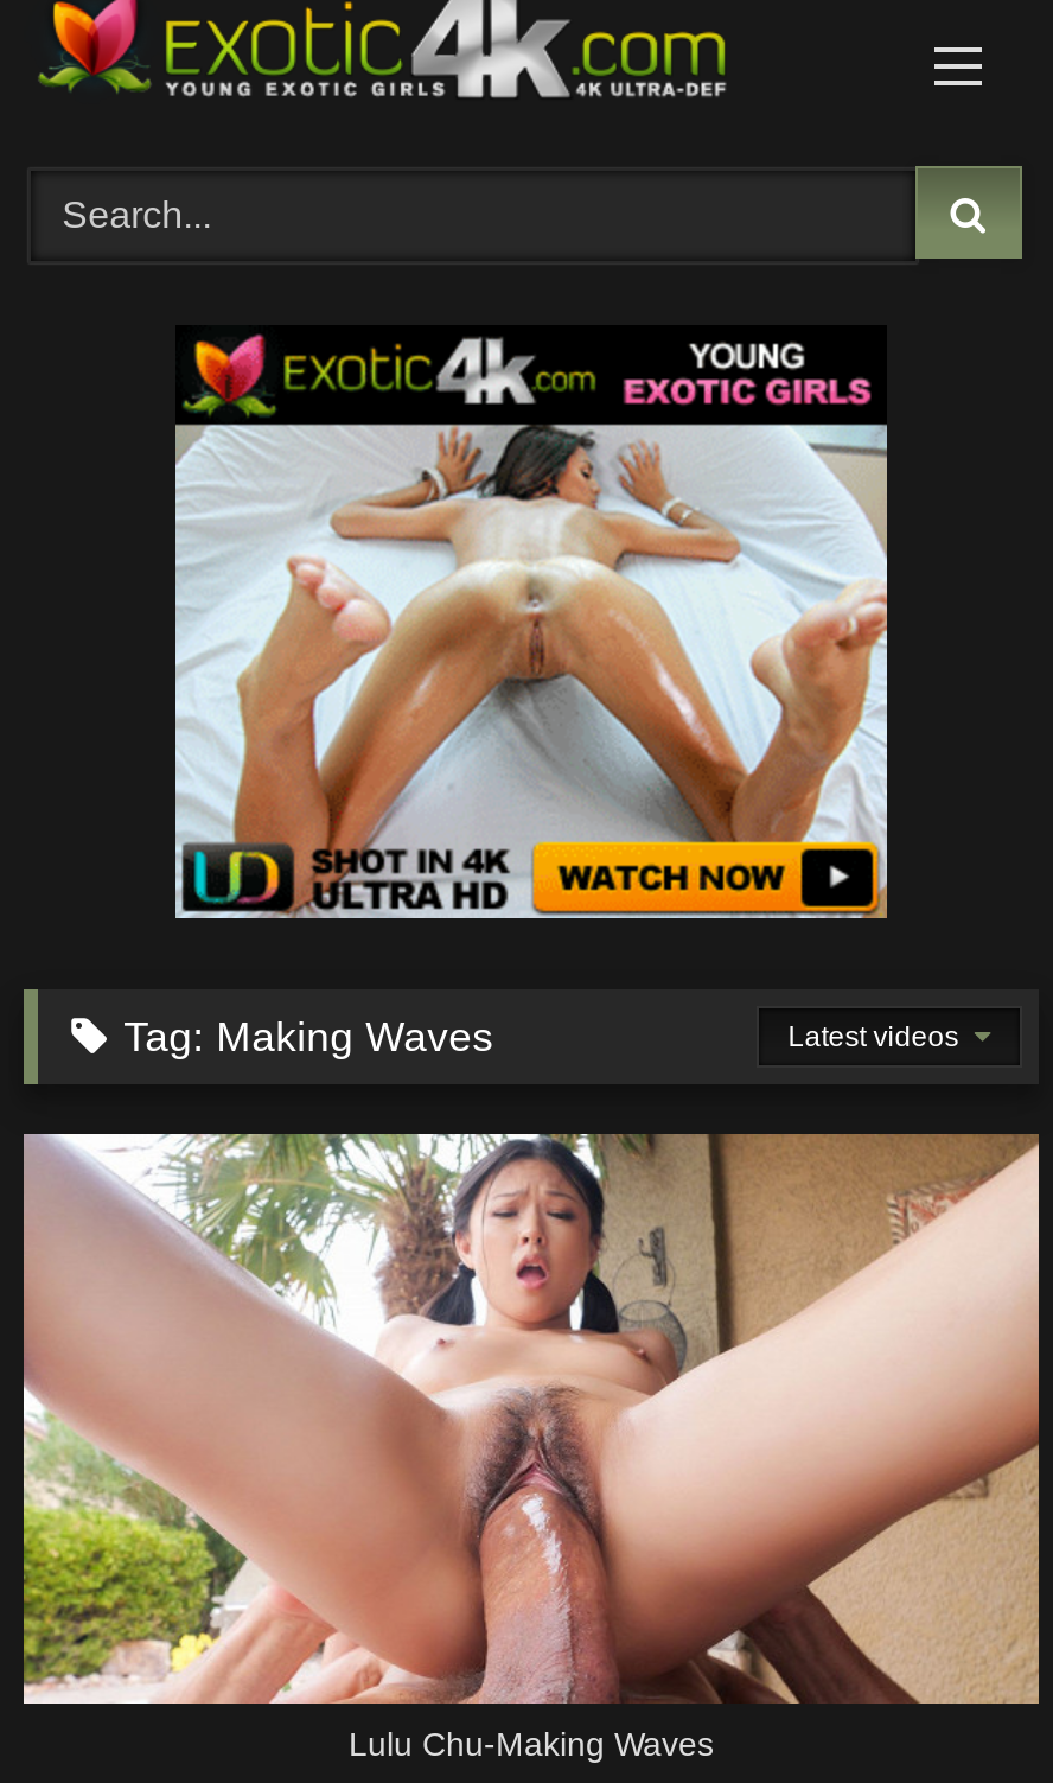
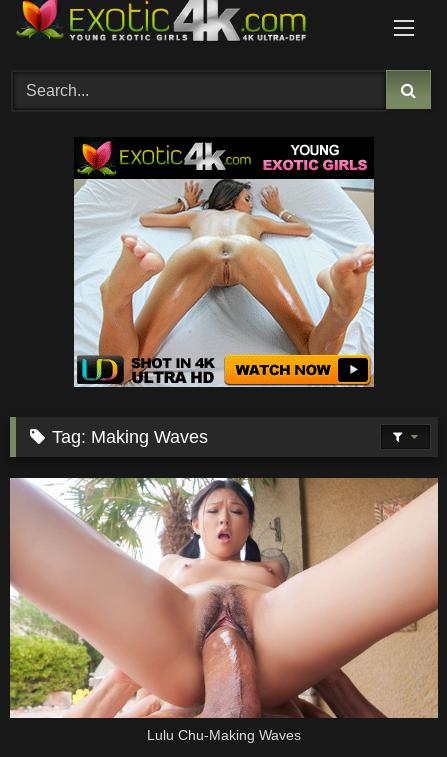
[788,1020,966,1053] Latest videos -> none

